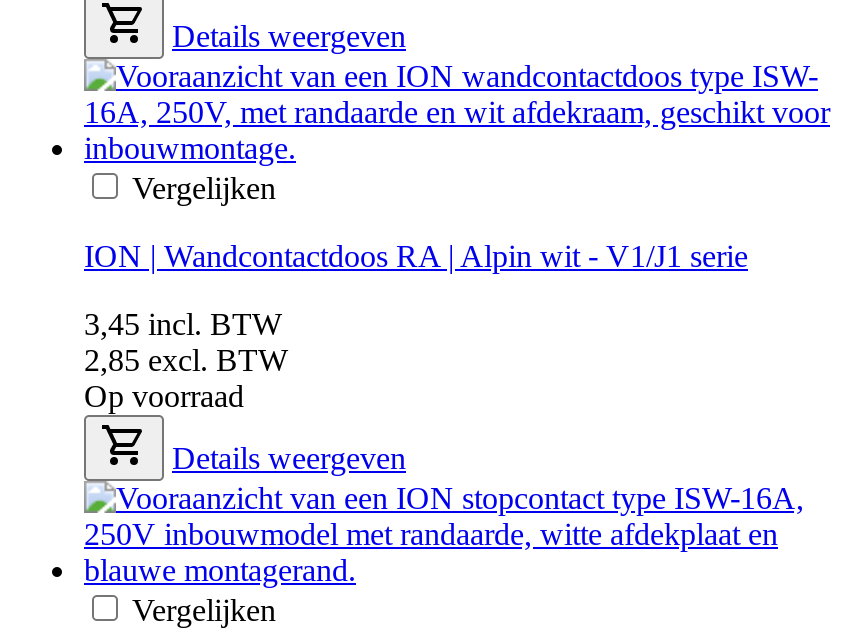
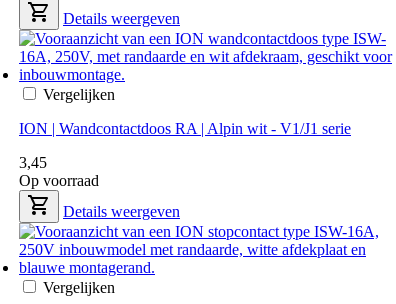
[84,306,288,376] 3,45 incl. BTW | 2,85 excl. BTW -> [19,154,47,171] 3,45

